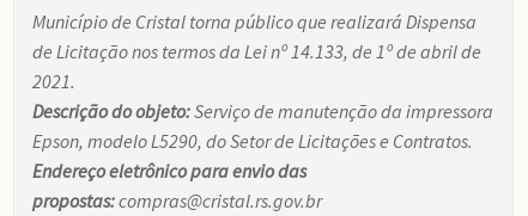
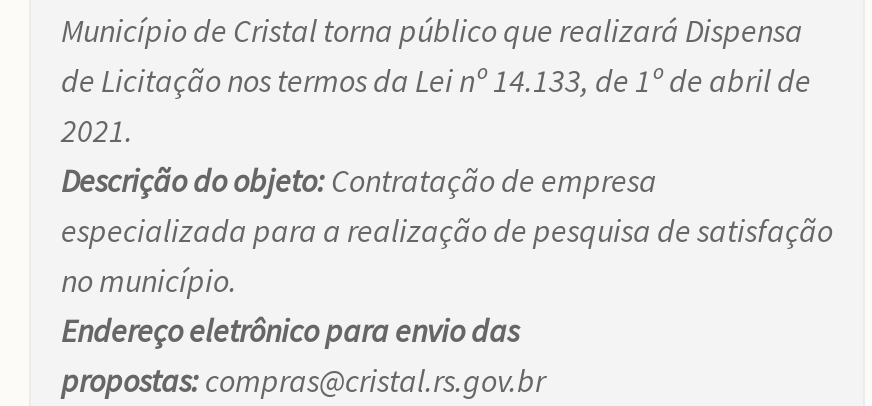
[32,99,493,152] Descrição do objeto:Serviço de manutenção da impressora | Epson, modelo L5290, do Setor de Licitações e Contratos. -> [61,159,833,299] Descrição do objeto: Contratação de empresa | especializada para a realização de pesquisa de satisfação | no município.

